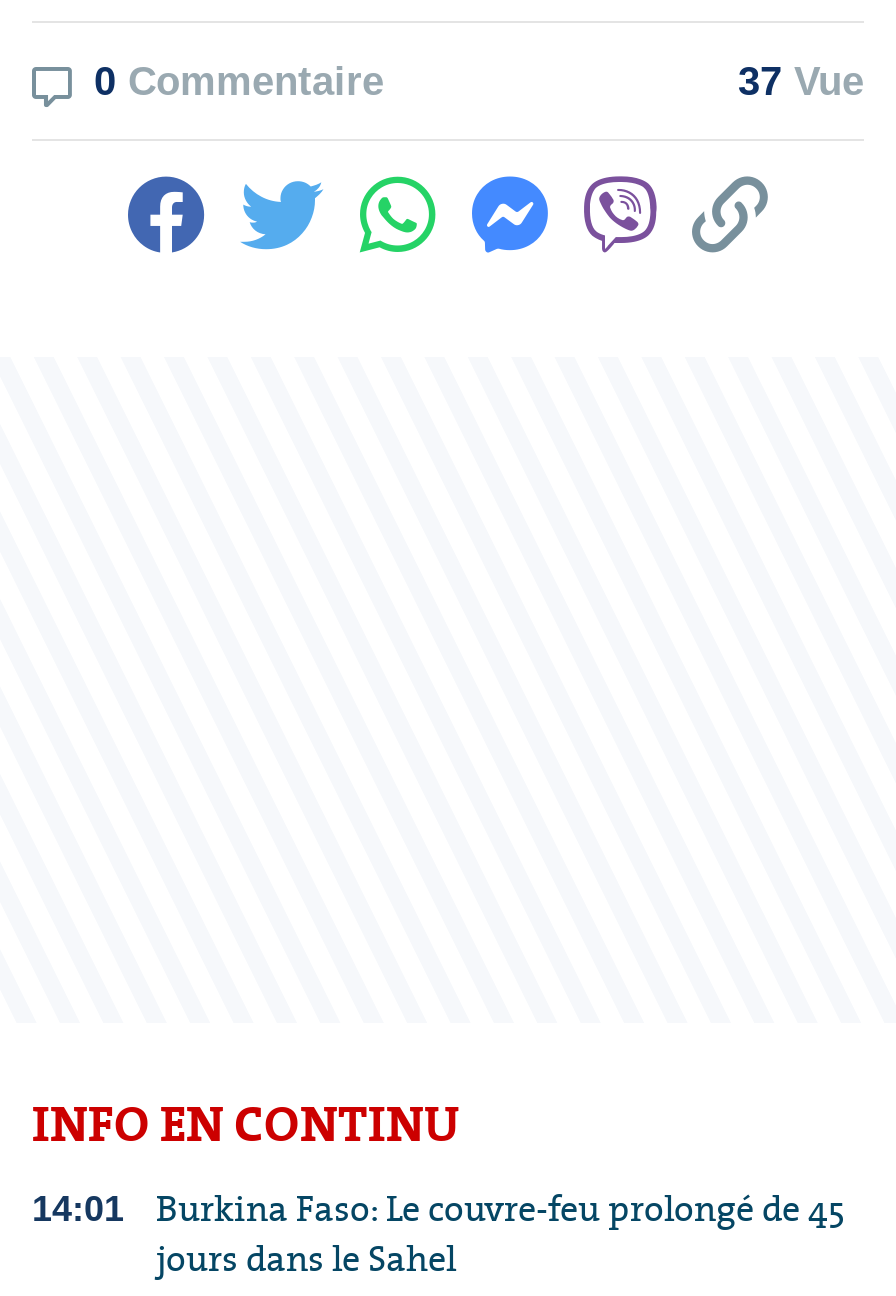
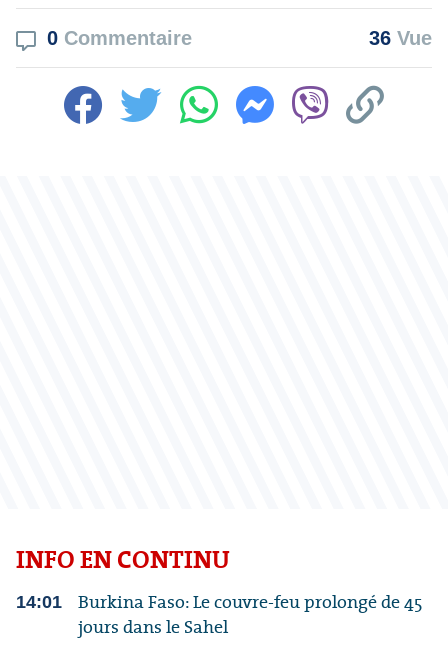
[738,59,864,103] 37 Vue -> [369,27,432,49] 36 Vue

